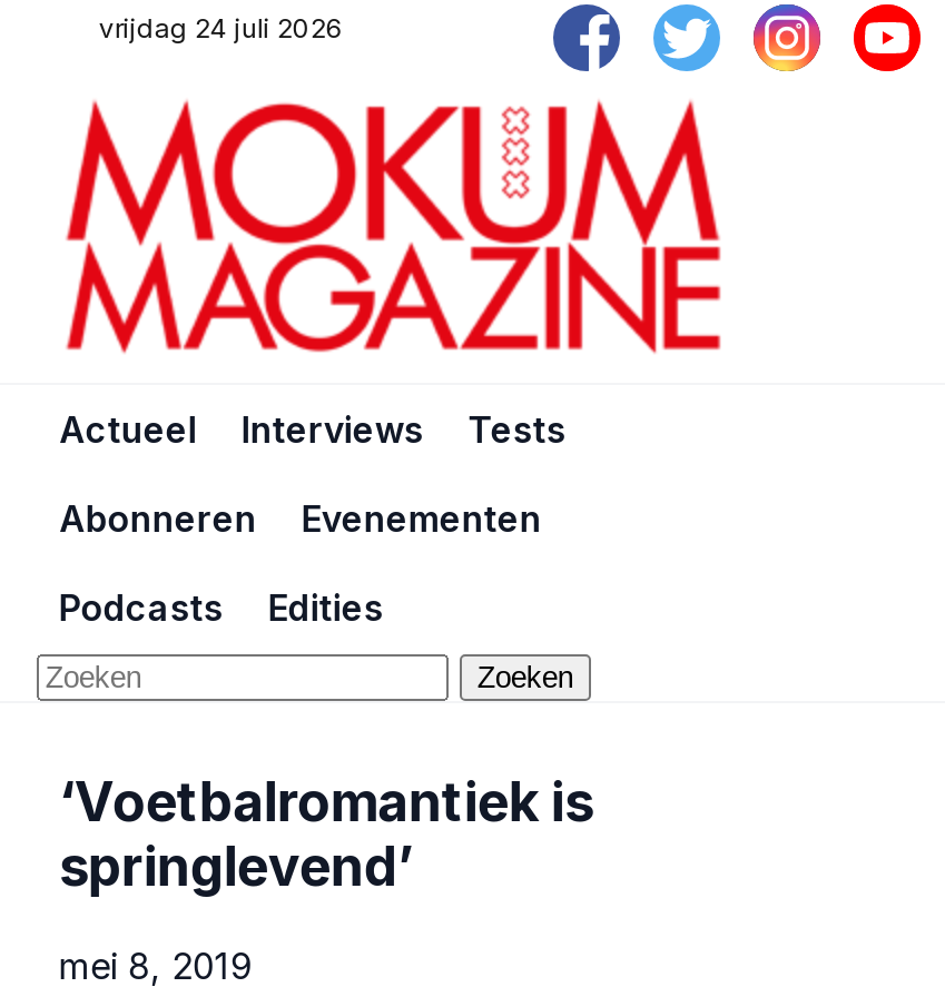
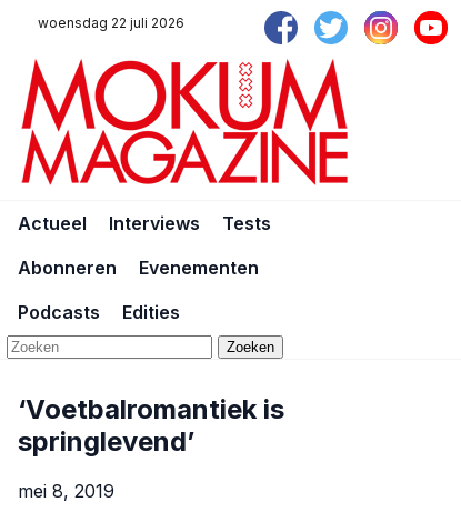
[99,10,344,43] vrijdag 24 juli 2026 -> [38,14,184,31] woensdag 22 juli 2026

